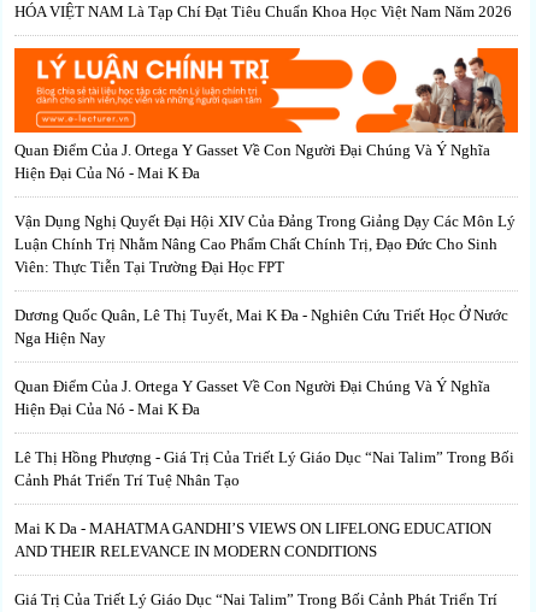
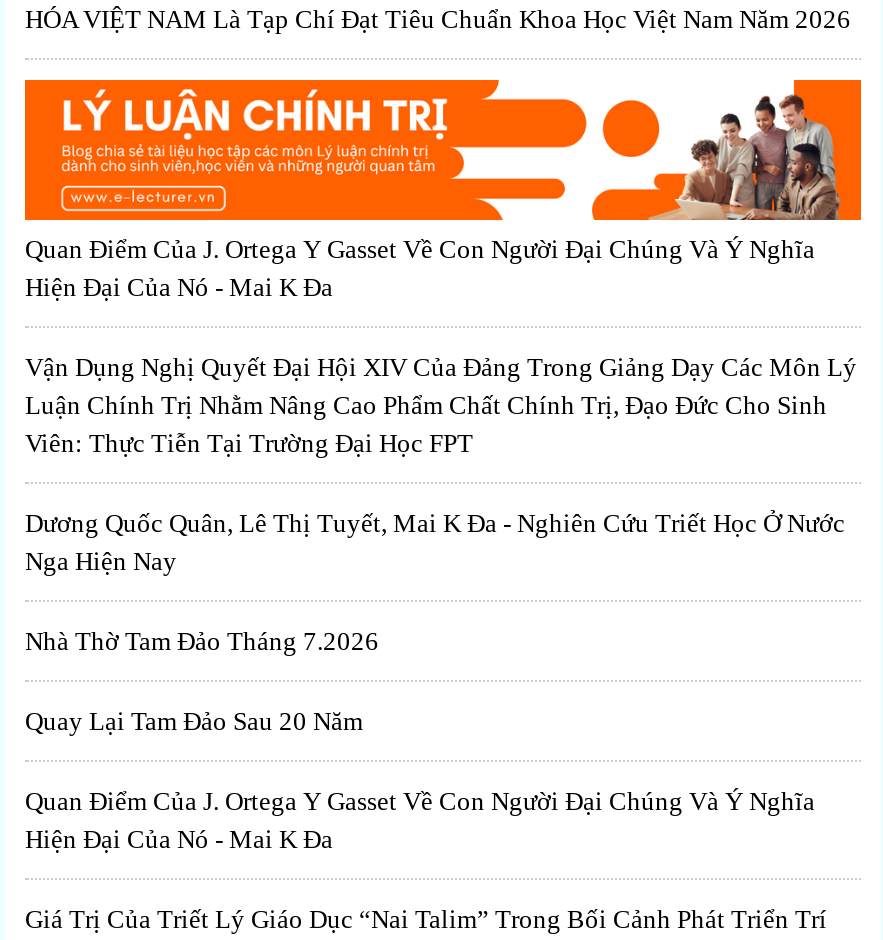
none -> [25,626,379,736] Nhà Thờ Tam Đảo Tháng 7.2026 | Quay Lại Tam Đảo Sau 20 Năm
moved [14,377,490,418] -> [25,786,815,854]: Quan Điểm Của J. Ortega Y Gasset Về Con Người Đại Chúng Và Ý Nghĩa | Hiện Đại Của Nó - Mai K Đa
[14,448,514,560] Lê Thị Hồng Phượng - Giá Trị Của Triết Lý Giáo Dục “Nai Talim” Trong Bối | Cảnh Phát Triển Trí Tuệ Nhân Tạo | Mai K Da - MAHATMA GANDHI’S VIEWS ON LIFELONG EDUCATION | AND THEIR RELEVANCE IN MODERN CONDITIONS -> none

